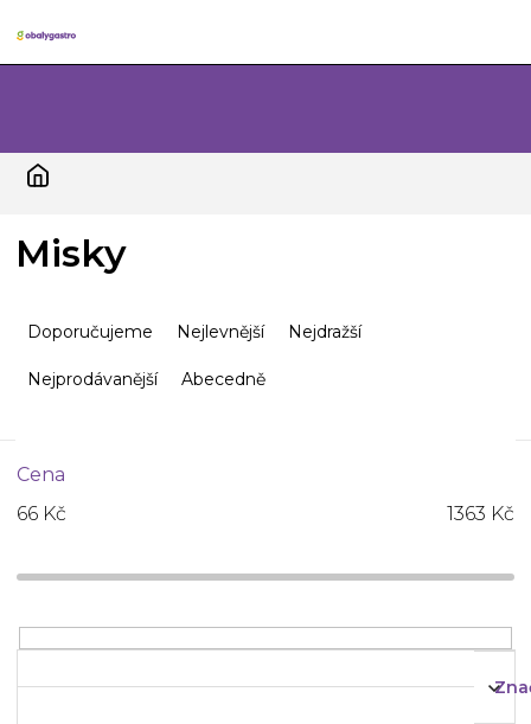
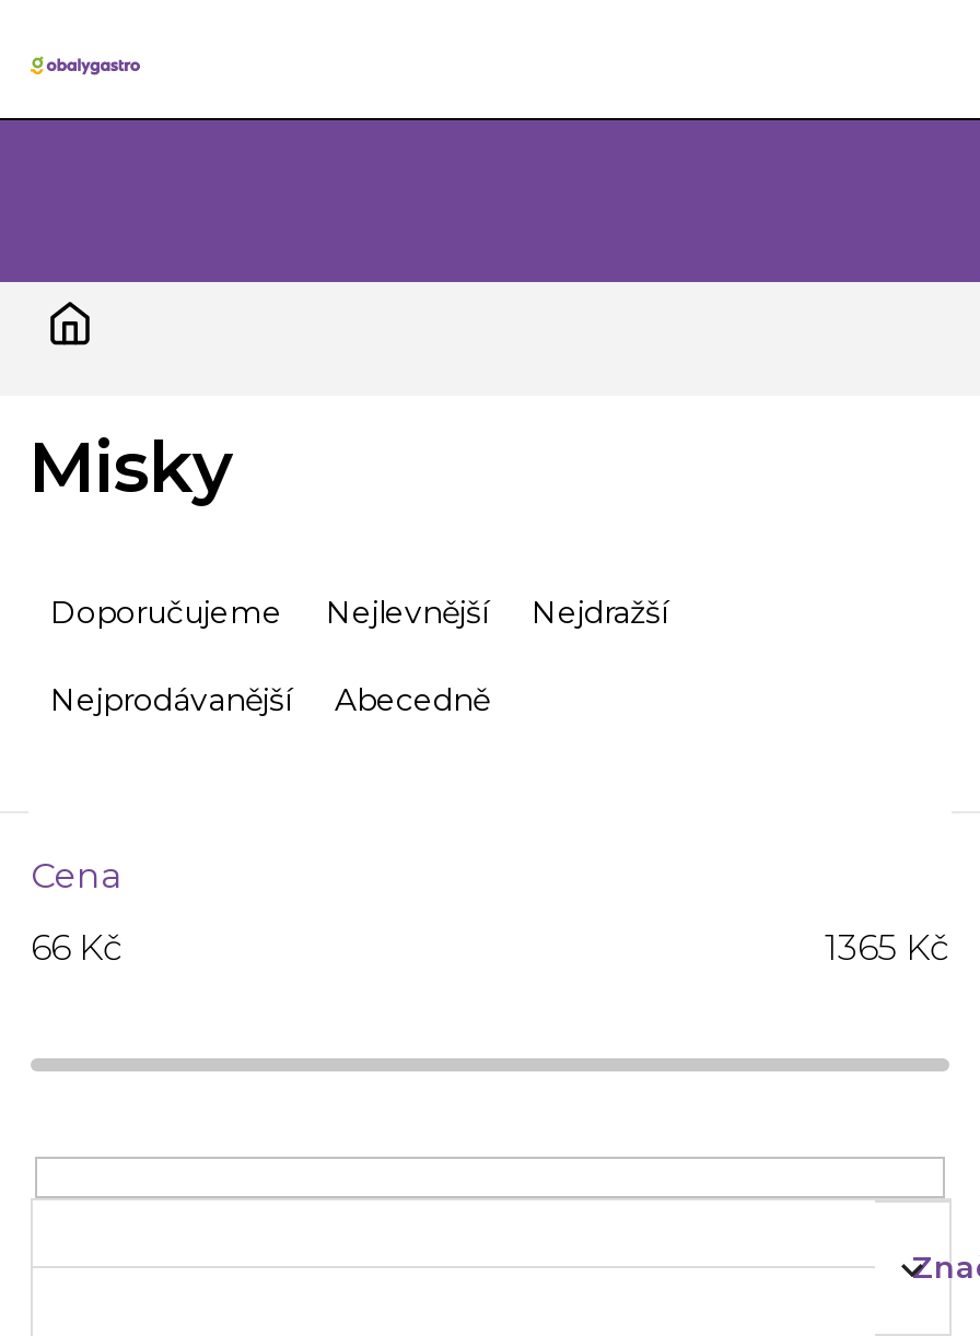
[447,502,514,525] 1363 Kč -> [825,927,949,969] 1365 Kč

